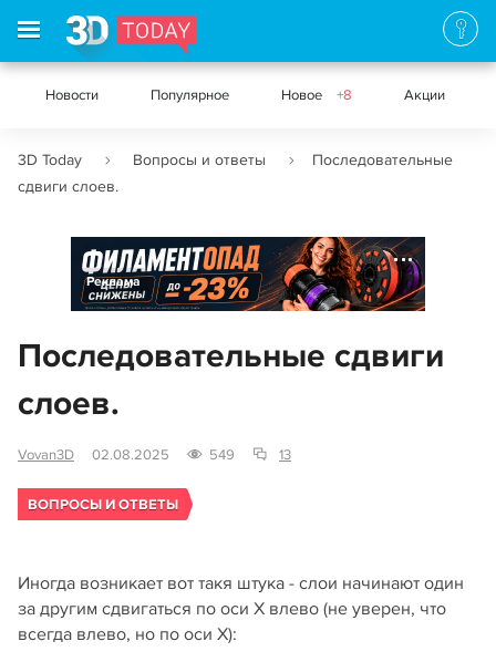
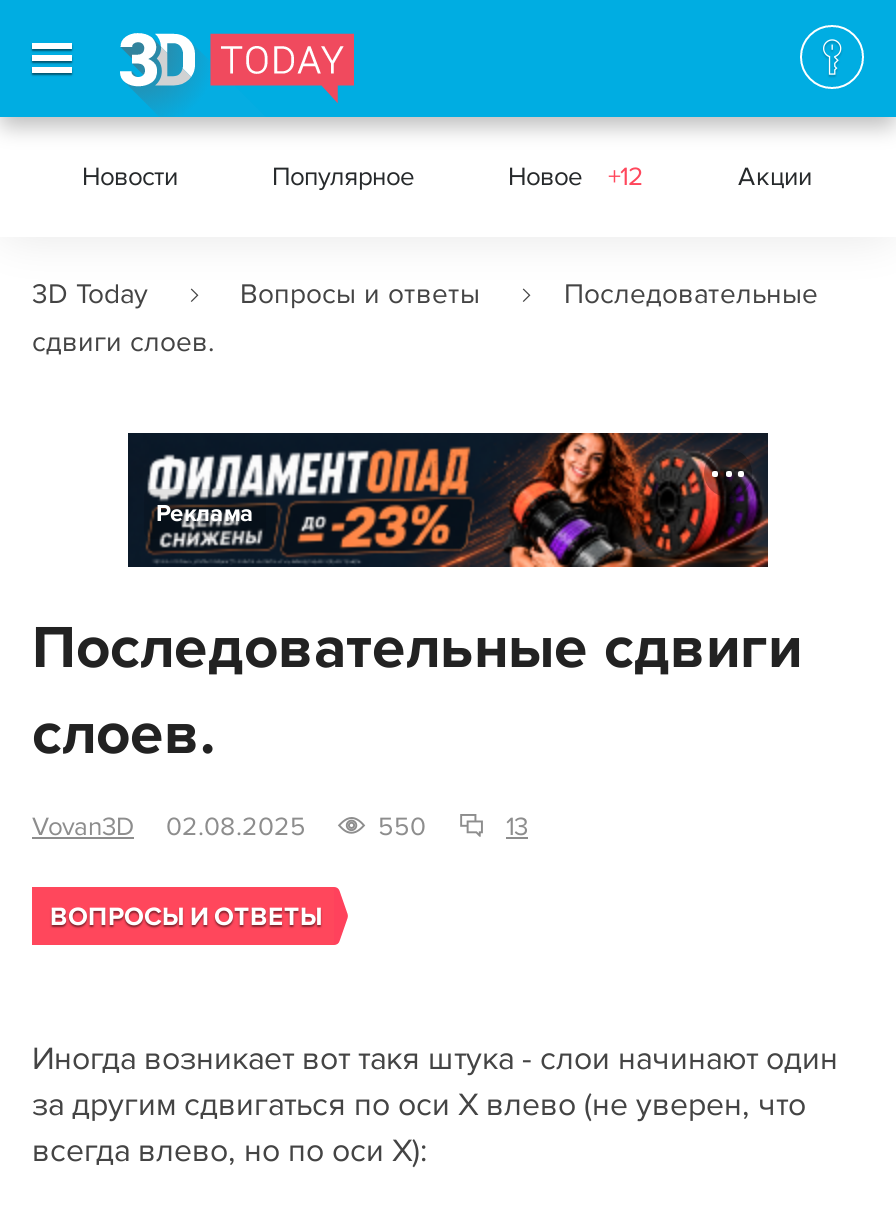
[281,86,352,104] Новое +8 -> [508,161,644,193] Новое +12
[209,446,235,464] 549 -> [378,811,426,843] 550

